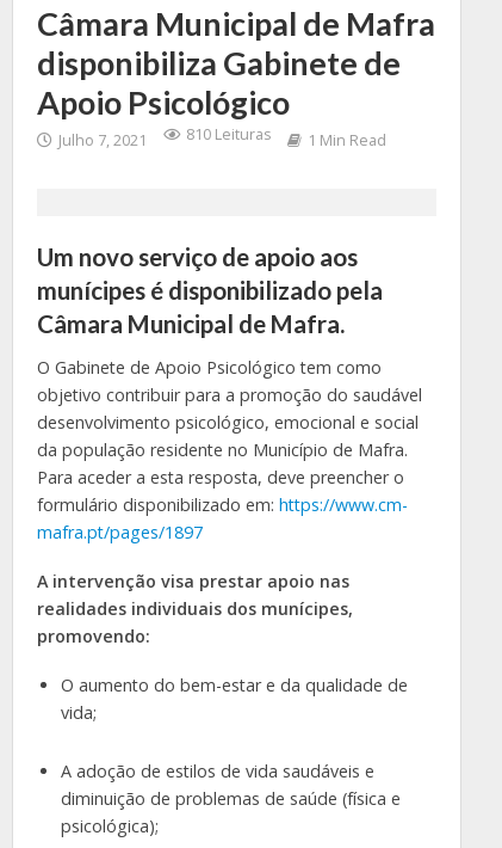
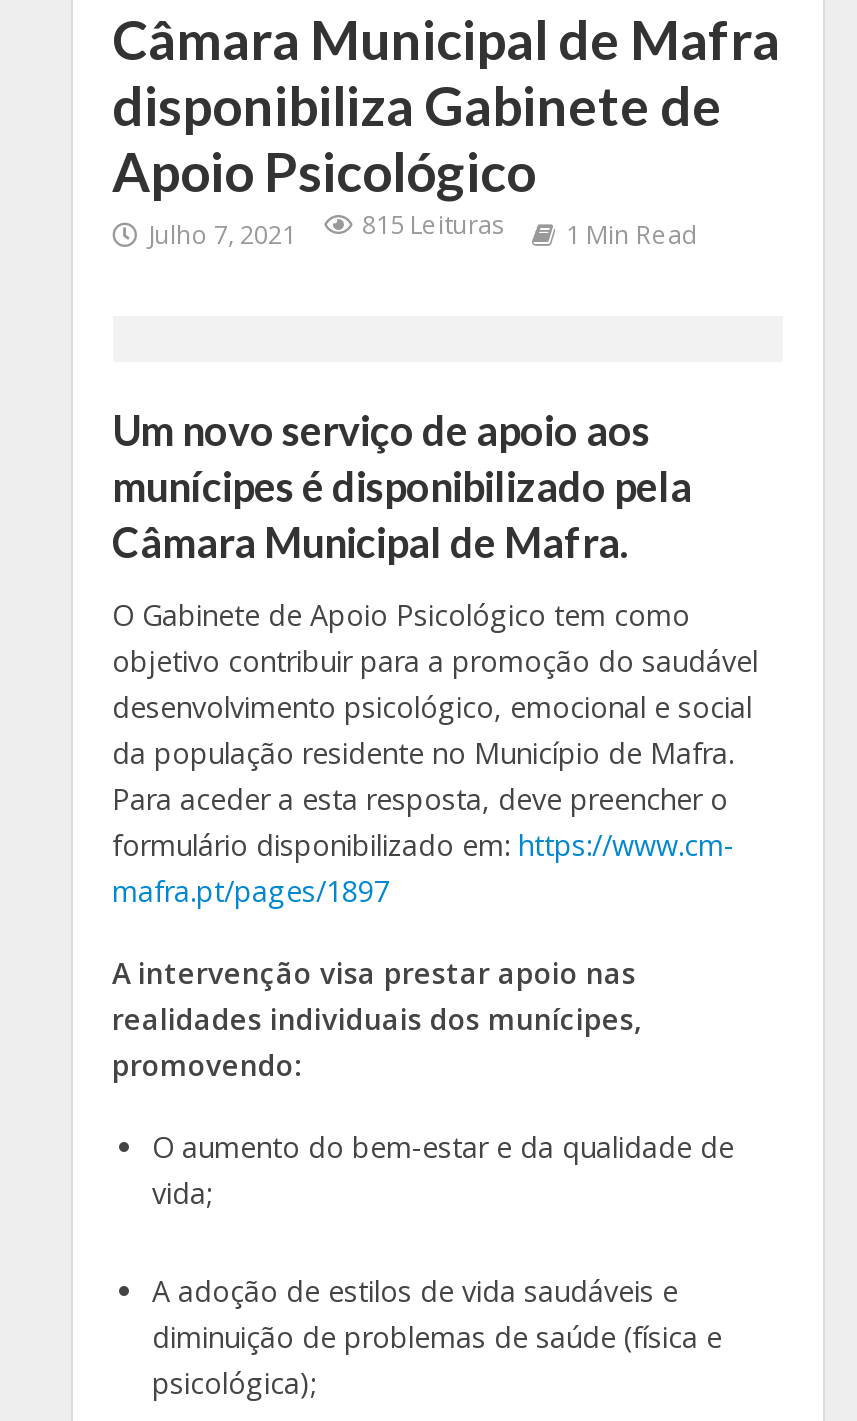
[58,124,386,150] Julho 7, 2021 810 Leituras 1 Min Read -> [148,208,698,252] Julho 7, 2021 815 Leituras 1 Min Read

